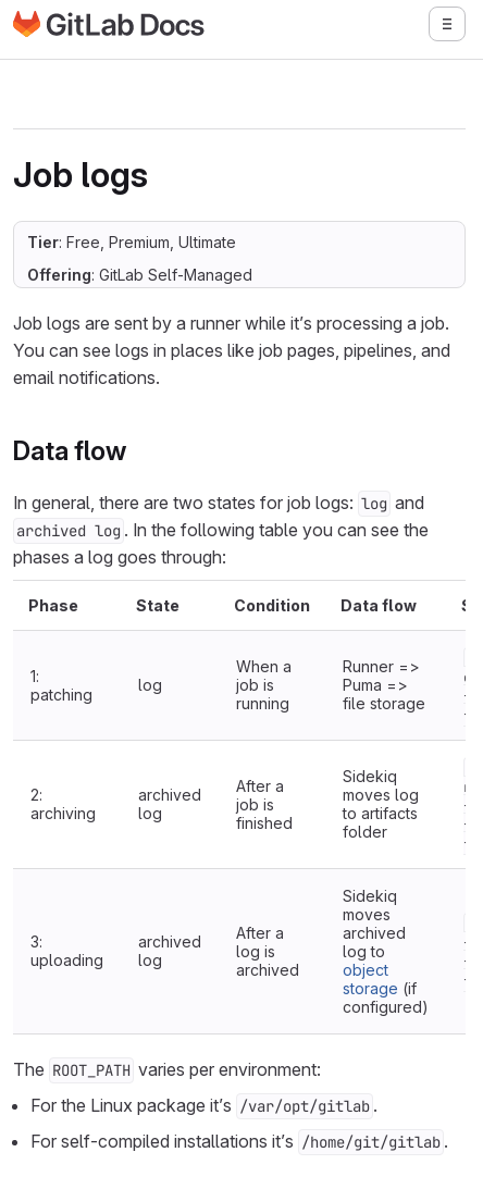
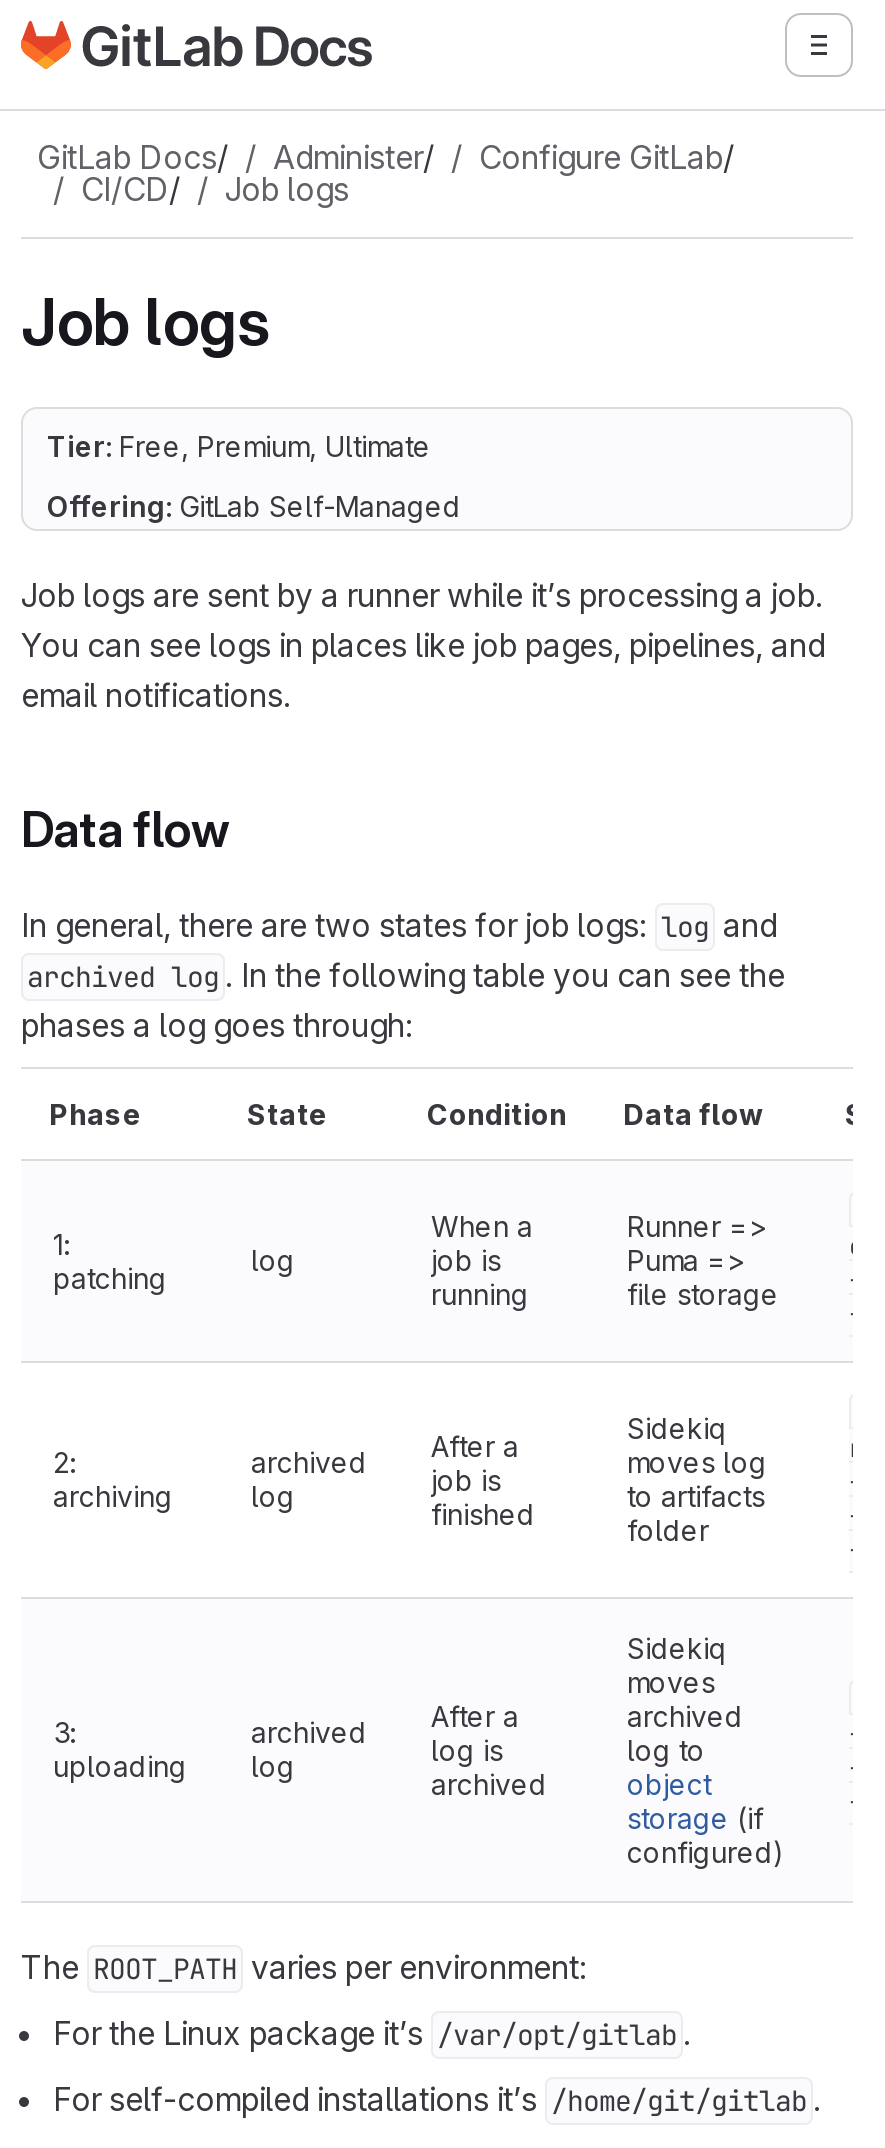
none -> [37,137,735,209] GitLab Docs/ | Administer/ | Configure GitLab/ | CI/CD/ | Job logs

